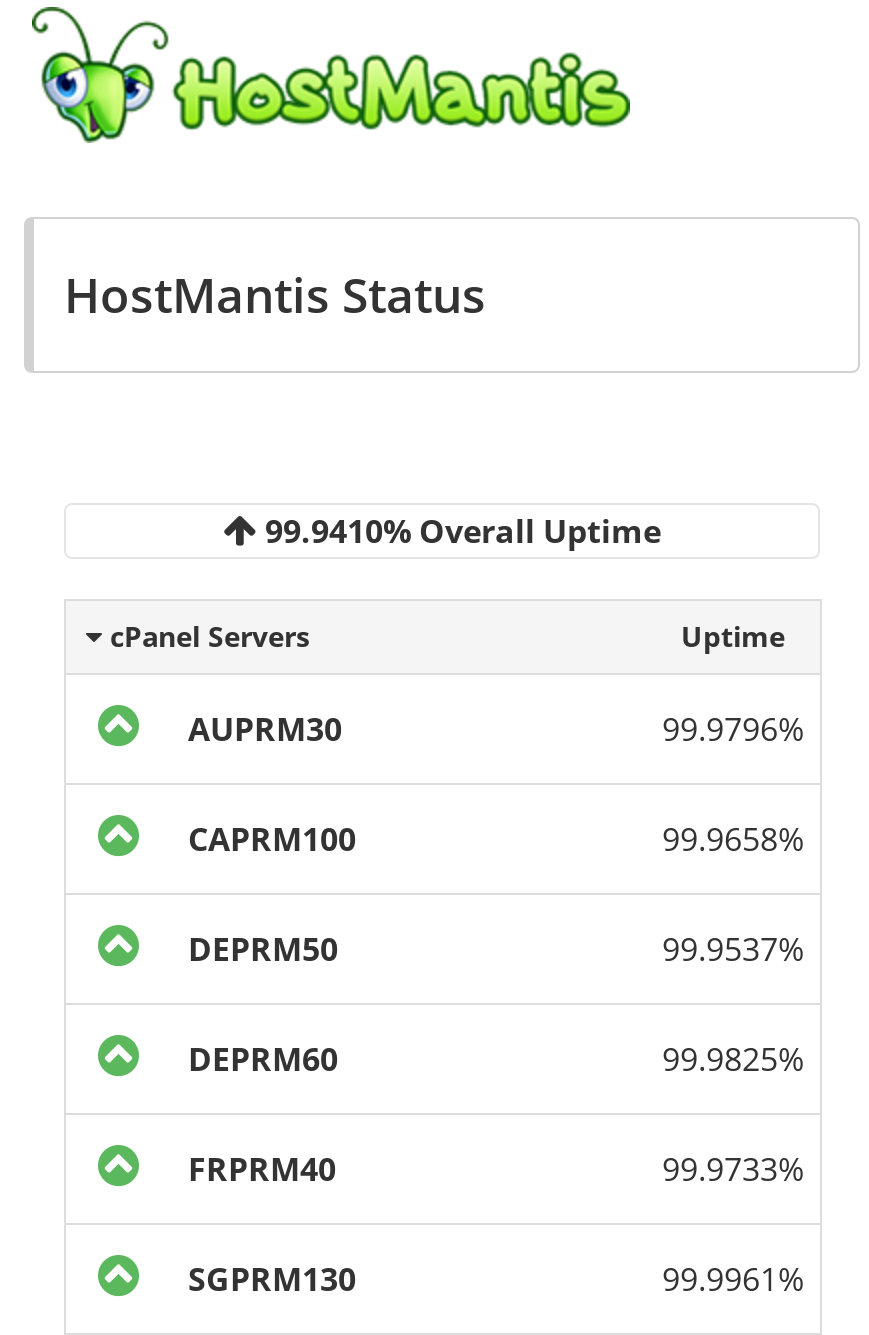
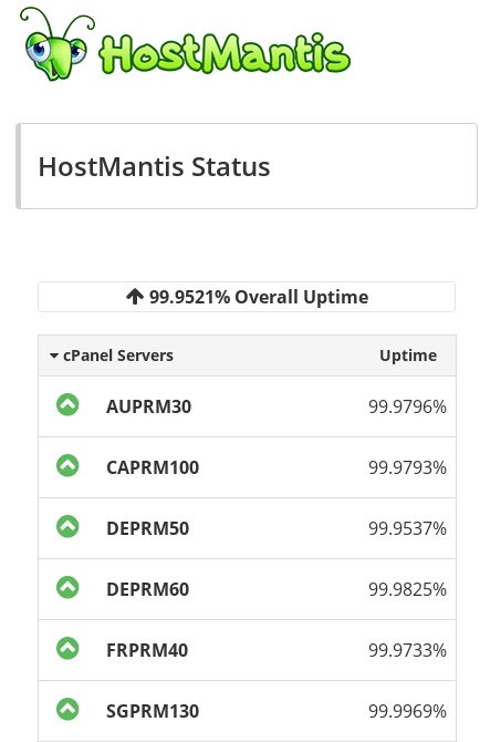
[257,508,661,552] 99.9410% Overall Uptime -> [144,284,368,309] 99.9521% Overall Uptime
[662,817,804,861] 99.9658% -> [368,455,447,480] 99.9793%
[662,1257,804,1301] 99.9961% -> [368,699,447,723] 99.9969%

